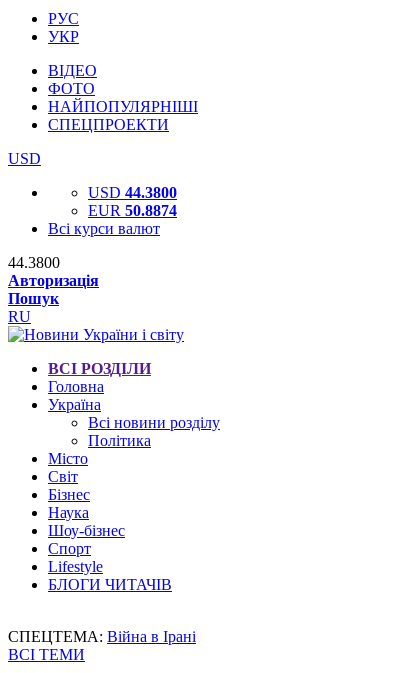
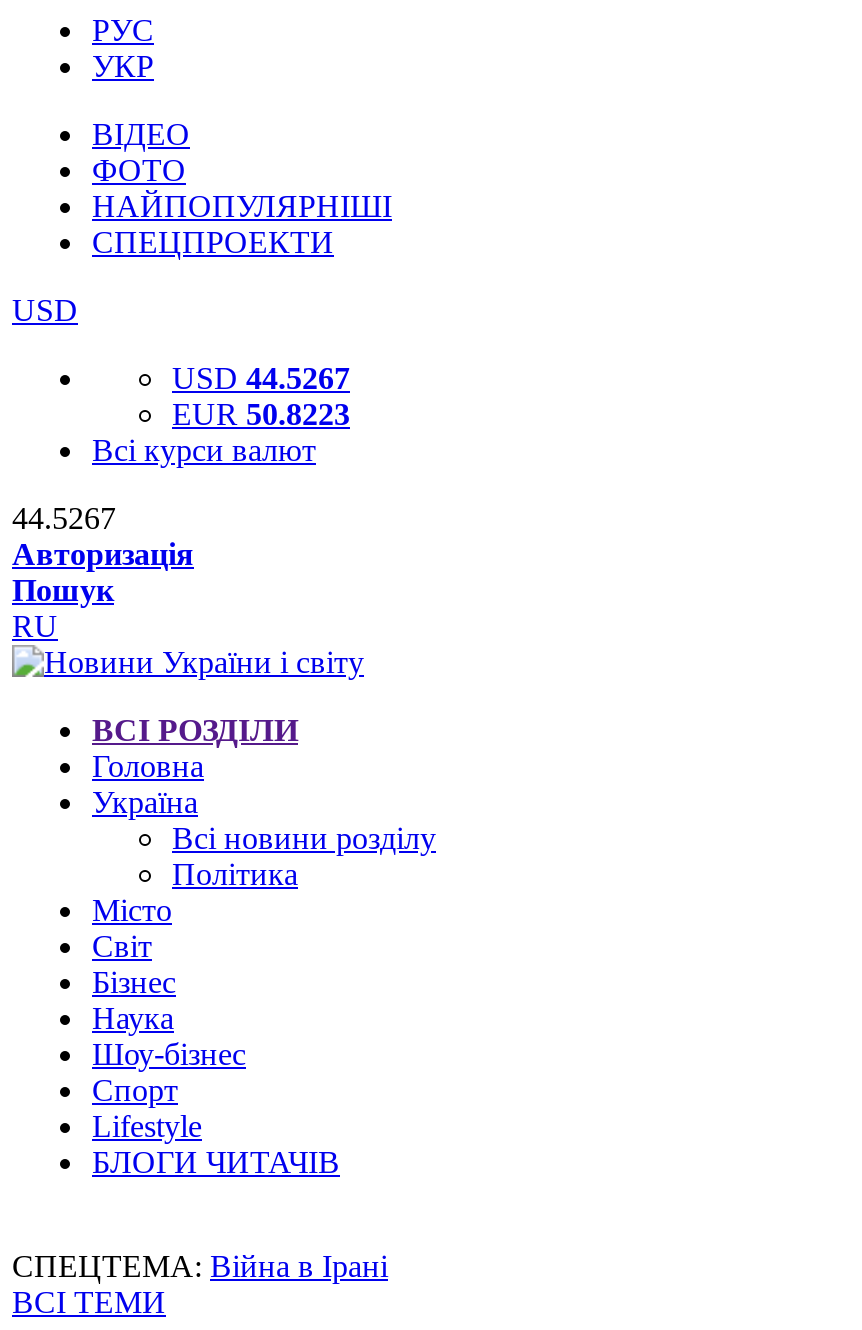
[88,184,177,201] USD 44.3800 -> [172,361,350,395] USD 44.5267
[88,202,177,219] EUR 50.8874 -> [172,397,350,431] EUR 50.8223
[8,254,60,271] 44.3800 -> [12,501,116,535] 44.5267

